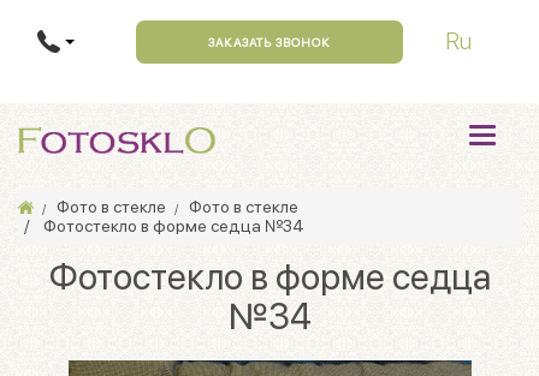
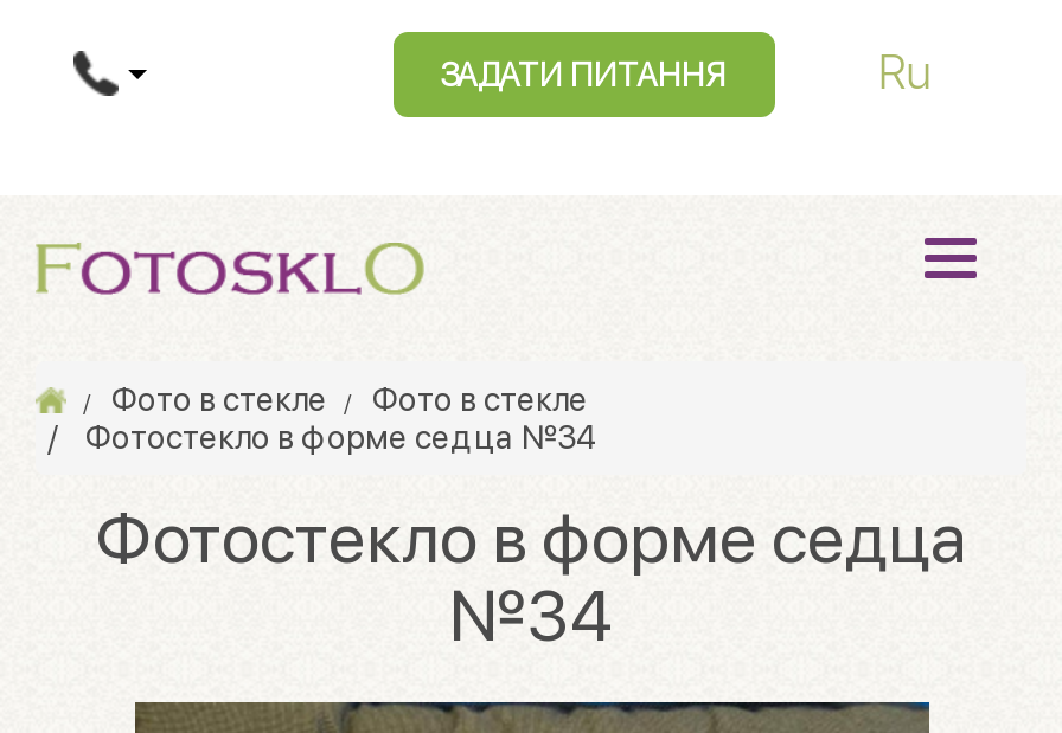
[208,35,331,49] ЗАКАЗАТЬ ЗВОНОК -> [440,56,727,94] ЗАДАТИ ПИТАННЯ

